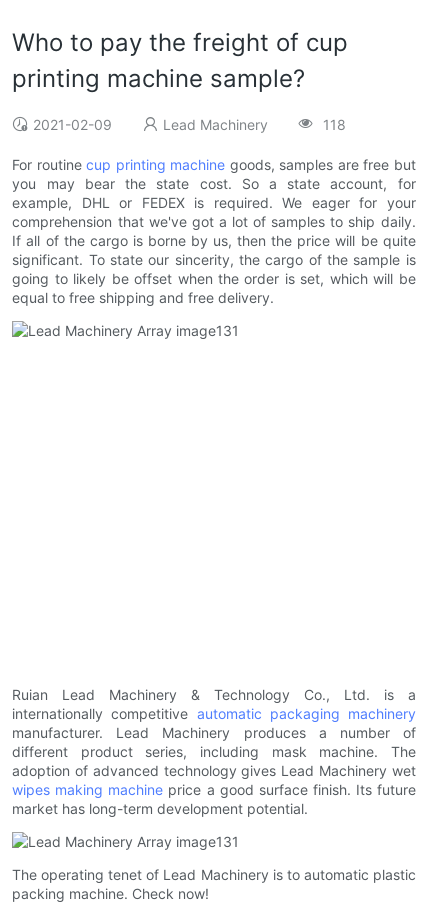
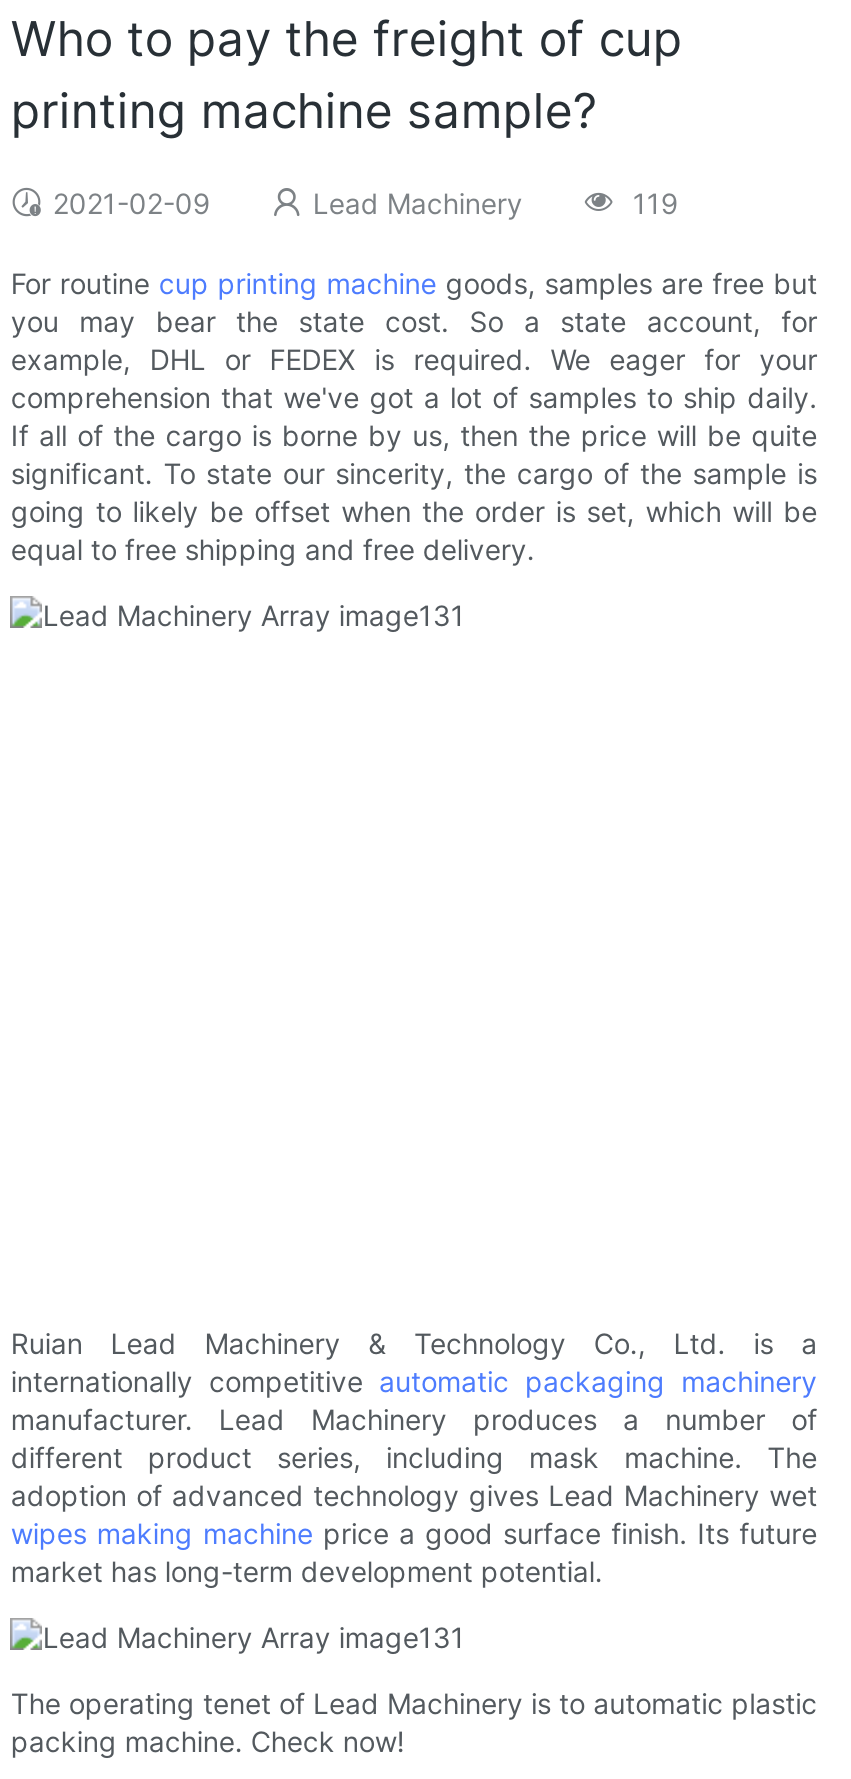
[323,116,346,133] 118 -> [633,187,679,221] 119

